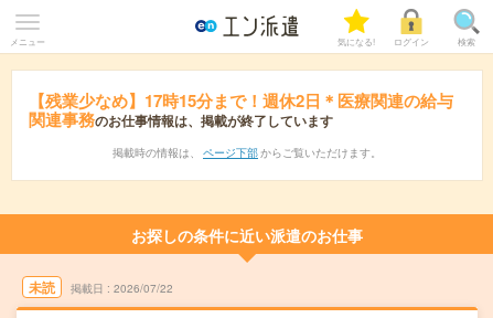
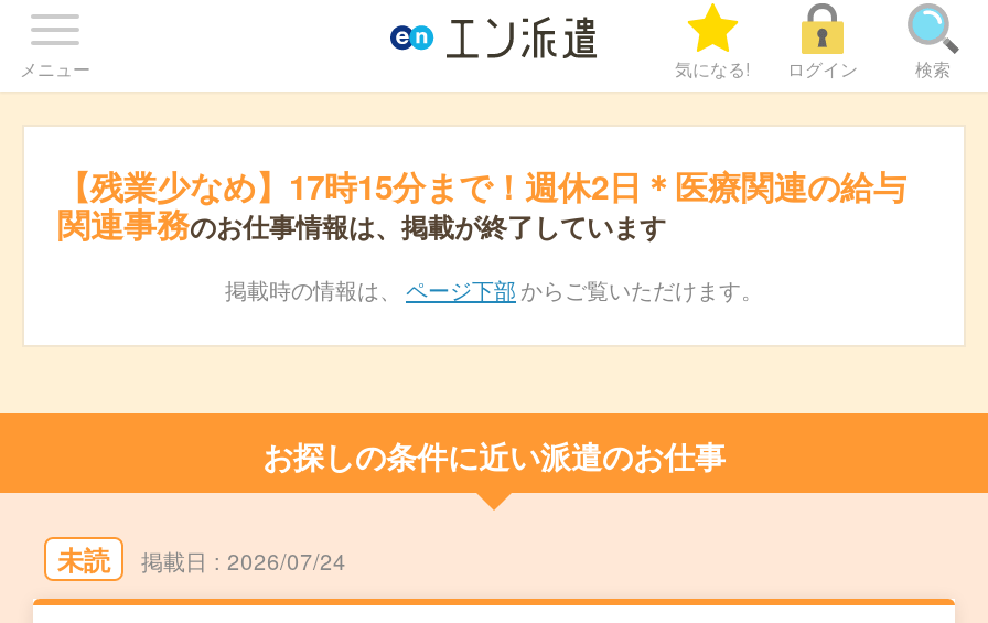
[114,280,173,296] 2026/07/22 -> [227,546,346,577] 2026/07/24

